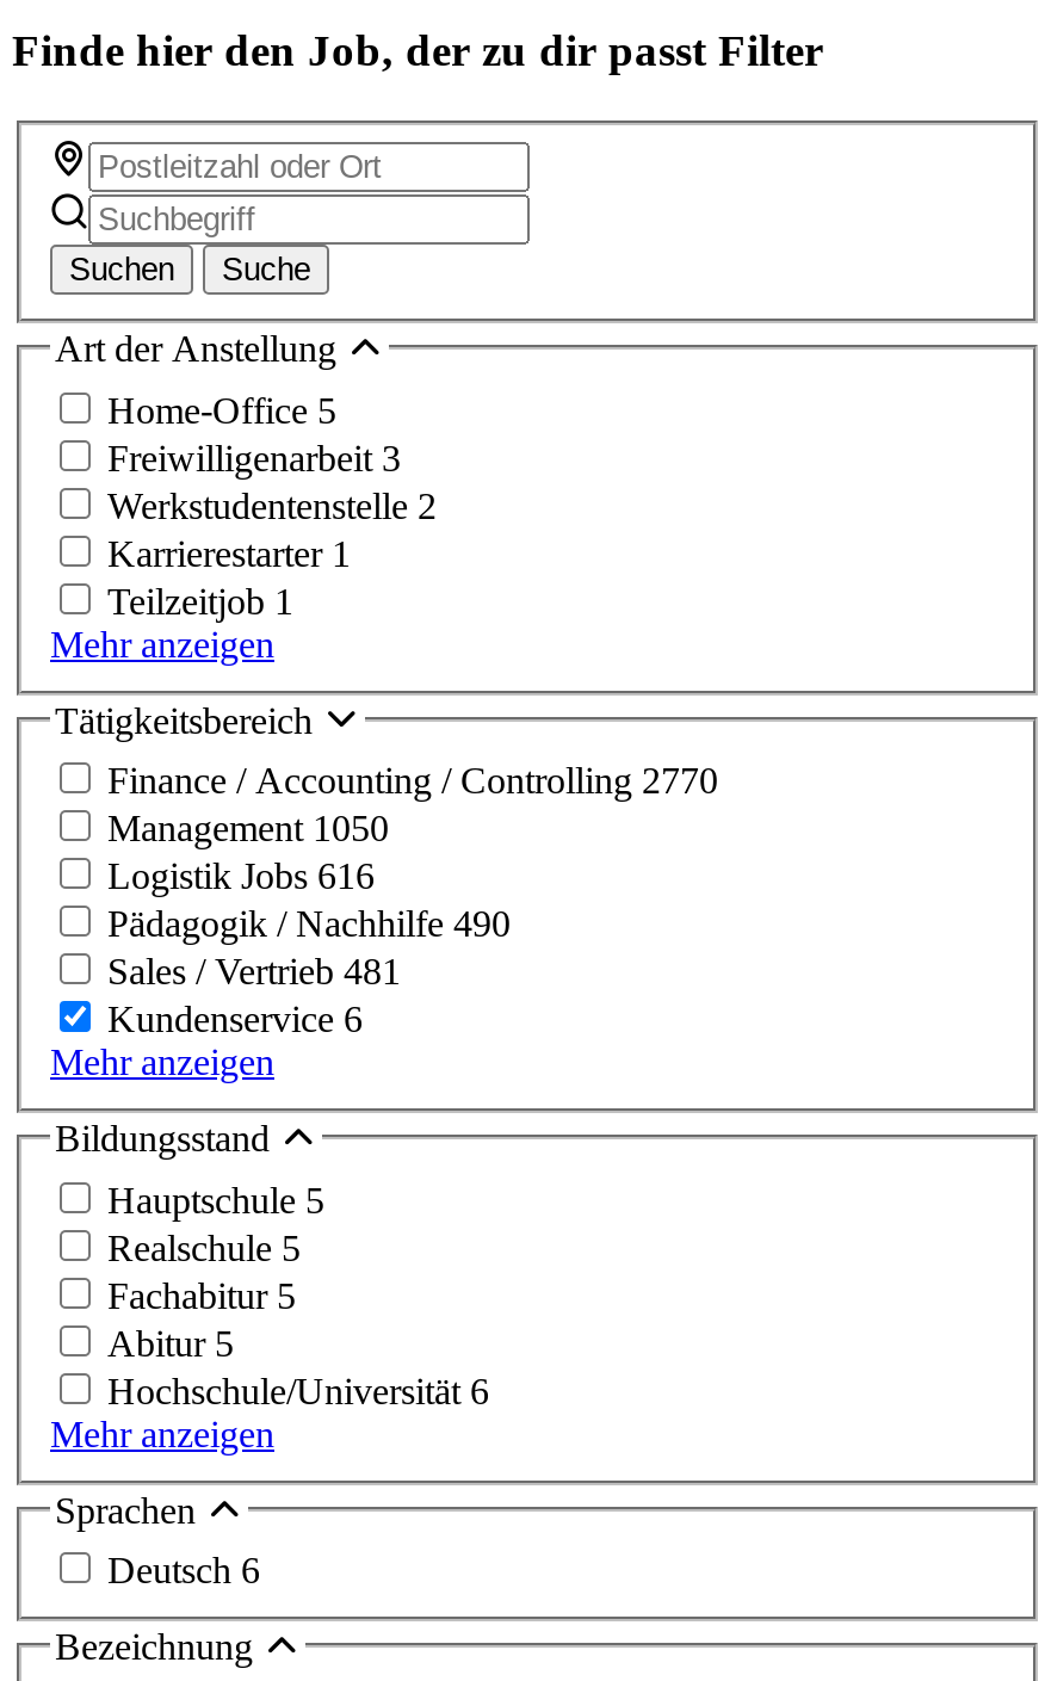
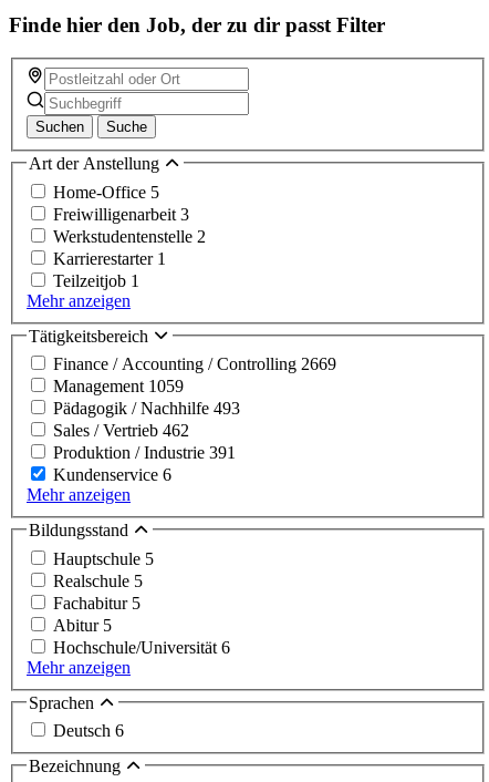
[107,760,718,992] Finance / Accounting / Controlling 2770 | Management 1050 | Logistik Jobs 616 | Pädagogik / Nachhilfe 490 | Sales / Vertrieb 481 -> [53,355,336,462] Finance / Accounting / Controlling 2669 | Management 1059 | Pädagogik / Nachhilfe 493 | Sales / Vertrieb 462 | Produktion / Industrie 391

